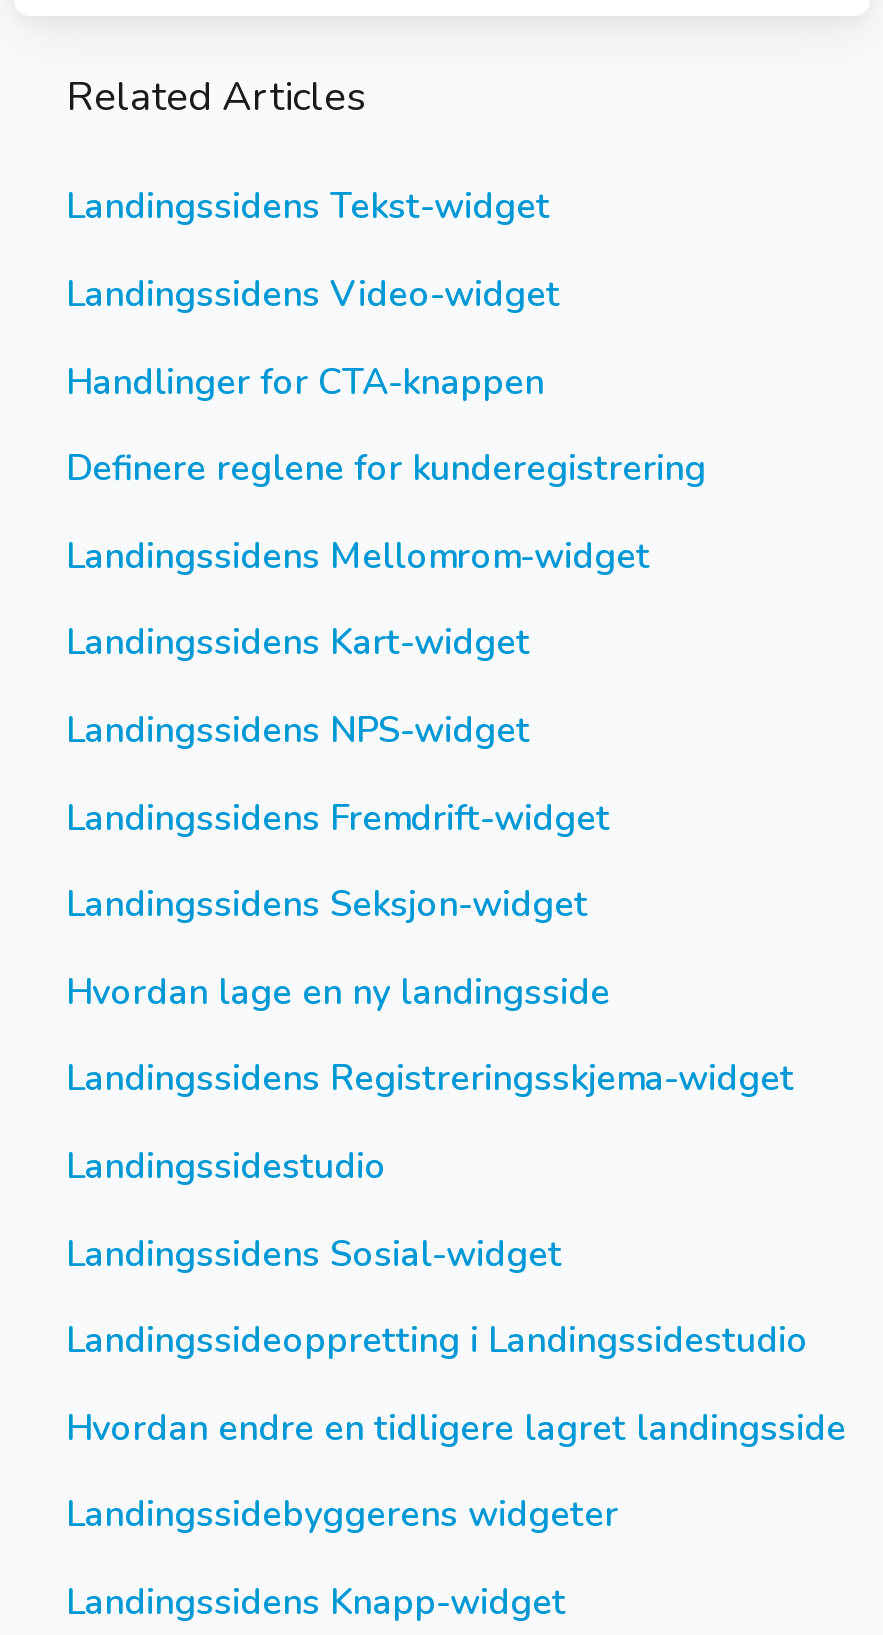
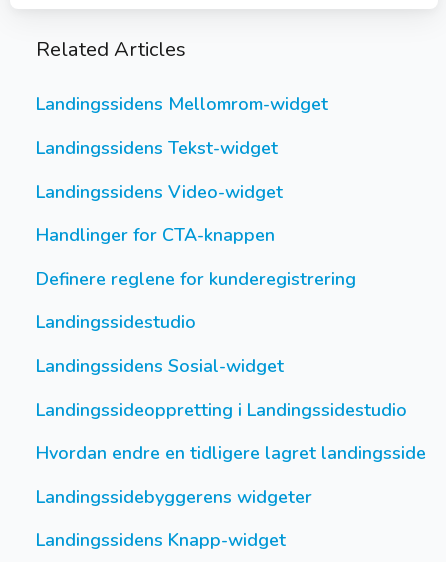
moved [66,183,706,492] -> [36,136,356,291]: Landingssidens Tekst-widget | Landingssidens Video-widget | Handlinger for CTA-knappen | Definere reglene for kunderegistrering
moved [66,532,650,580] -> [36,92,328,116]: Landingssidens Mellomrom-widget
[66,619,794,1103] Landingssidens Kart-widget | Landingssidens NPS-widget | Landingssidens Fremdrift-widget | Landingssidens Seksjon-widget | Hvordan lage en ny landingsside | Landingssidens Registreringsskjema-widget -> none

